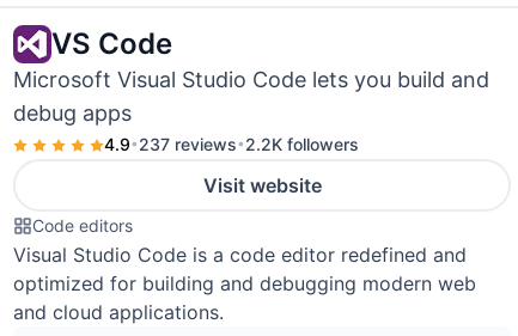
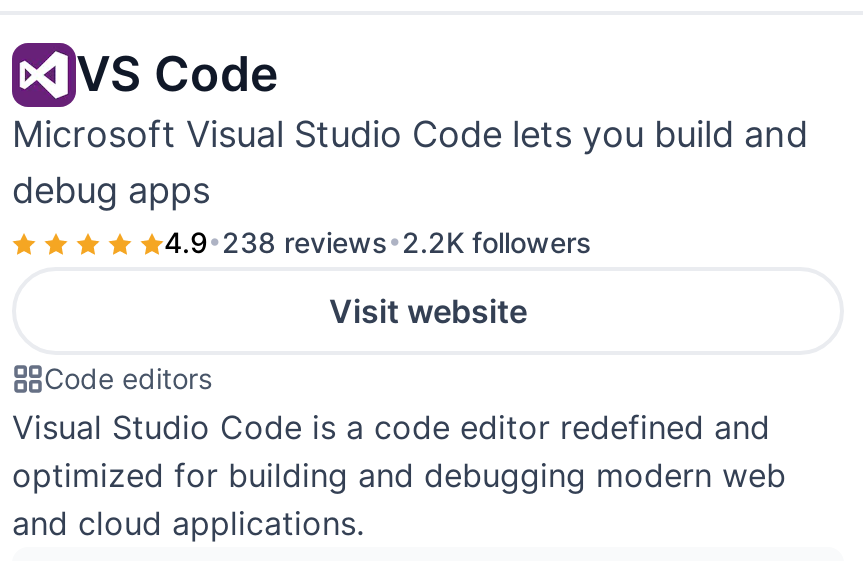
[104,134,359,154] 4.9 • 237 reviews • 2.2K followers -> [164,225,592,259] 4.9 • 238 reviews • 2.2K followers

